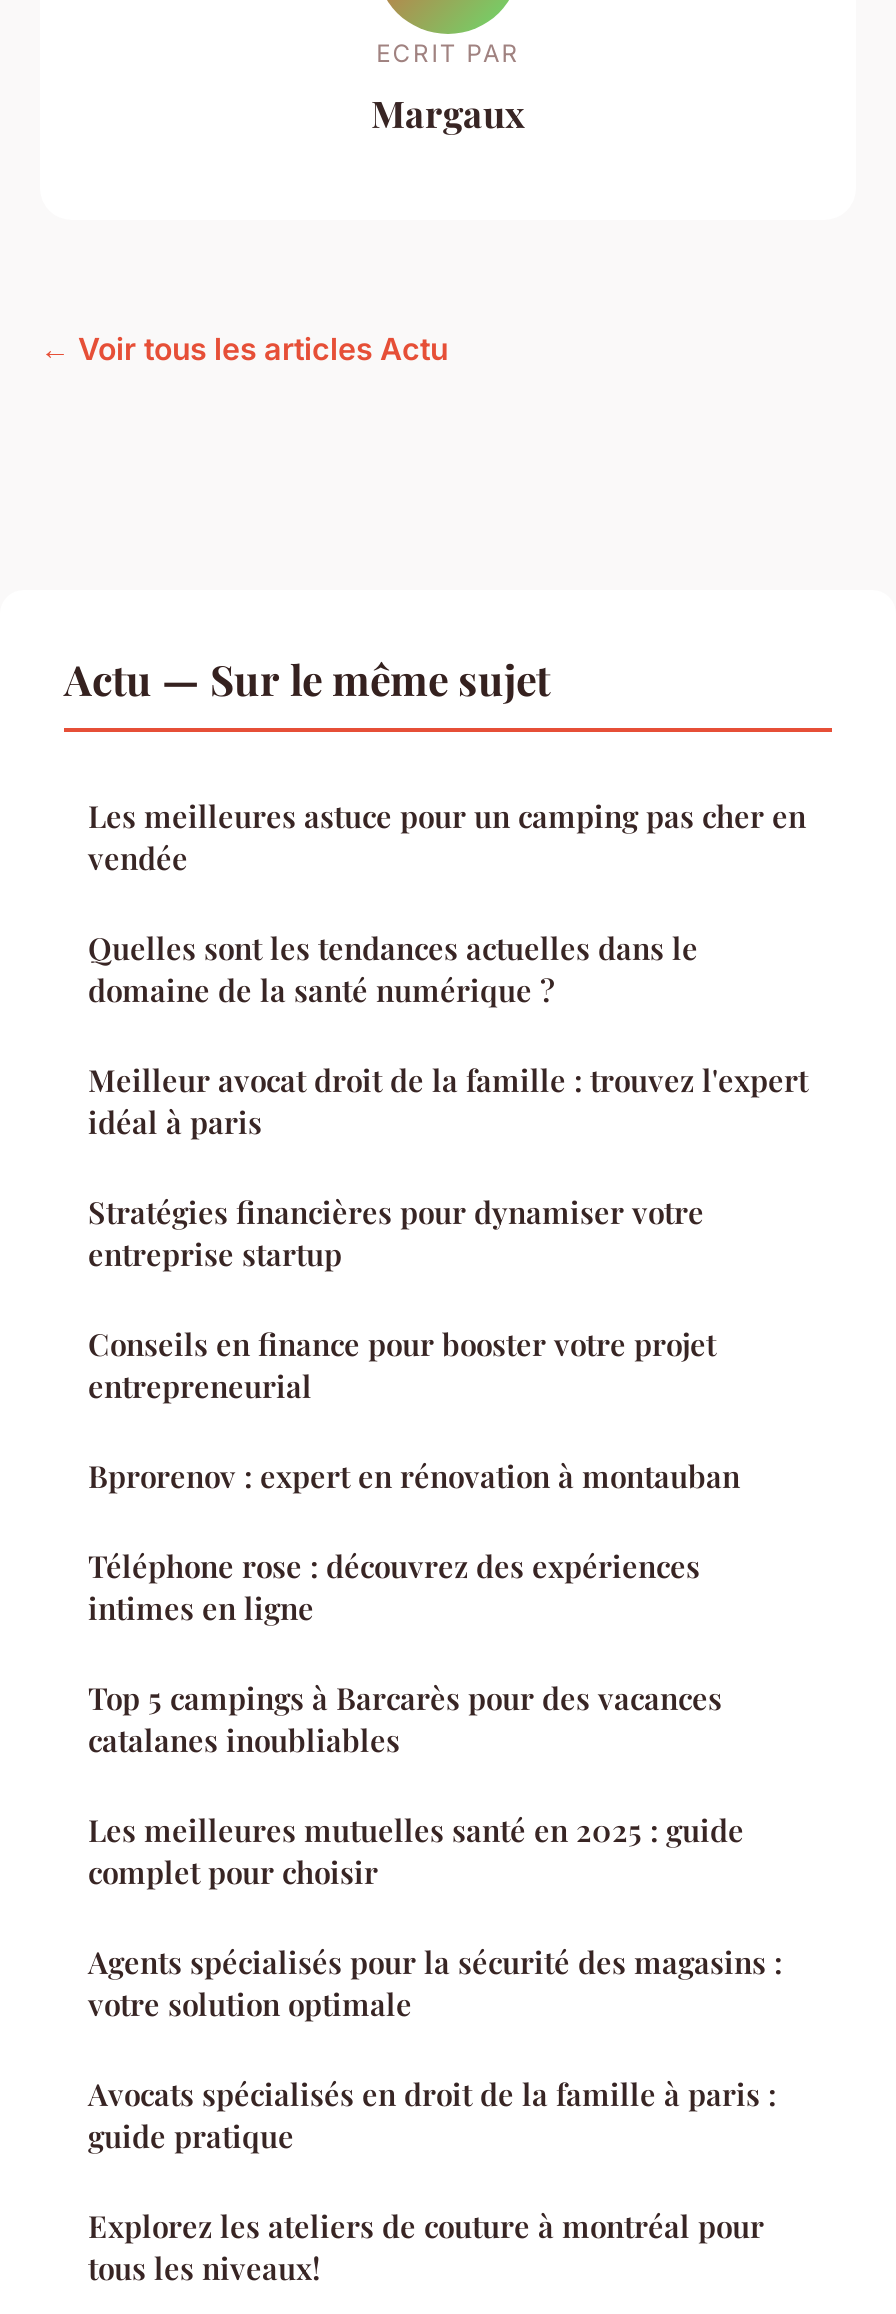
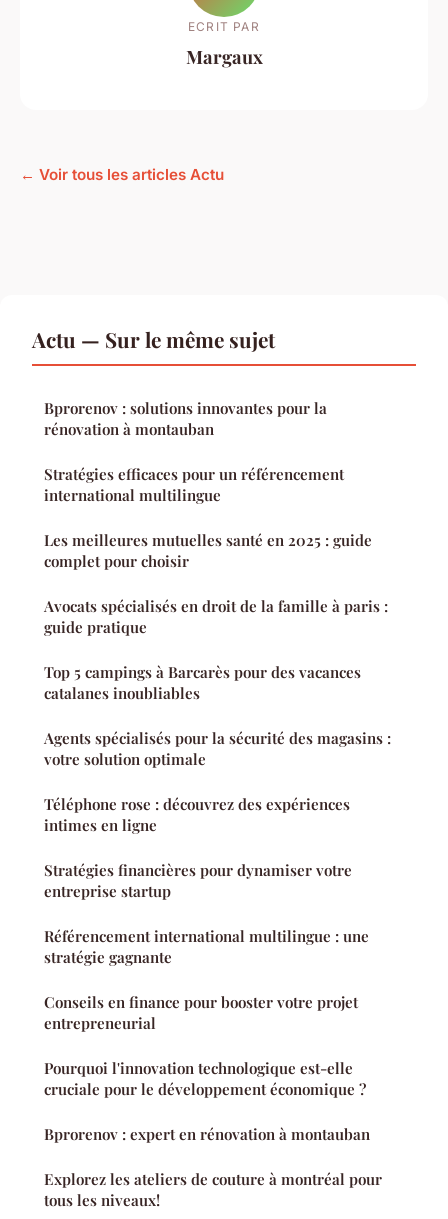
[88,796,808,1142] Les meilleures astuce pour un camping pas cher en | vendée | Quelles sont les tendances actuelles dans le | domaine de la santé numérique ? | Meilleur avocat droit de la famille : trouvez l'expert | idéal à paris -> [44,398,344,505] Bprorenov : solutions innovantes pour la | rénovation à montauban | Stratégies efficaces pour un référencement | international multilingue
moved [88,1192,704,1628] -> [44,794,352,901]: Téléphone rose : découvrez des expériences | intimes en ligne | Stratégies financières pour dynamiser votre | entreprise startup
moved [88,1324,716,1406] -> [44,992,358,1033]: Conseils en finance pour booster votre projet | entrepreneurial
moved [88,1456,740,1496] -> [44,1124,370,1144]: Bprorenov : expert en rénovation à montauban
moved [88,1678,722,1760] -> [44,662,361,703]: Top 5 campings à Barcarès pour des vacances | catalanes inoubliables
moved [88,1810,744,1892] -> [44,530,372,571]: Les meilleures mutuelles santé en 2025 : guide | complet pour choisir
moved [88,1942,782,2024] -> [44,728,391,769]: Agents spécialisés pour la sécurité des magasins : | votre solution optimale
moved [88,2074,776,2156] -> [44,596,388,637]: Avocats spécialisés en droit de la famille à paris : | guide pratique
none -> [44,926,369,1099] Référencement international multilingue : une | stratégie gagnante | Pourquoi l'innovation technologique est-elle | cruciale pour le développement économique ?

